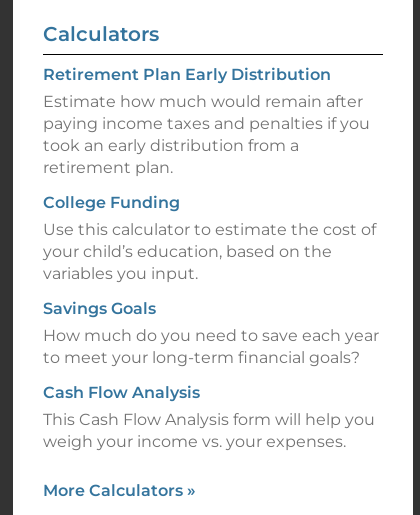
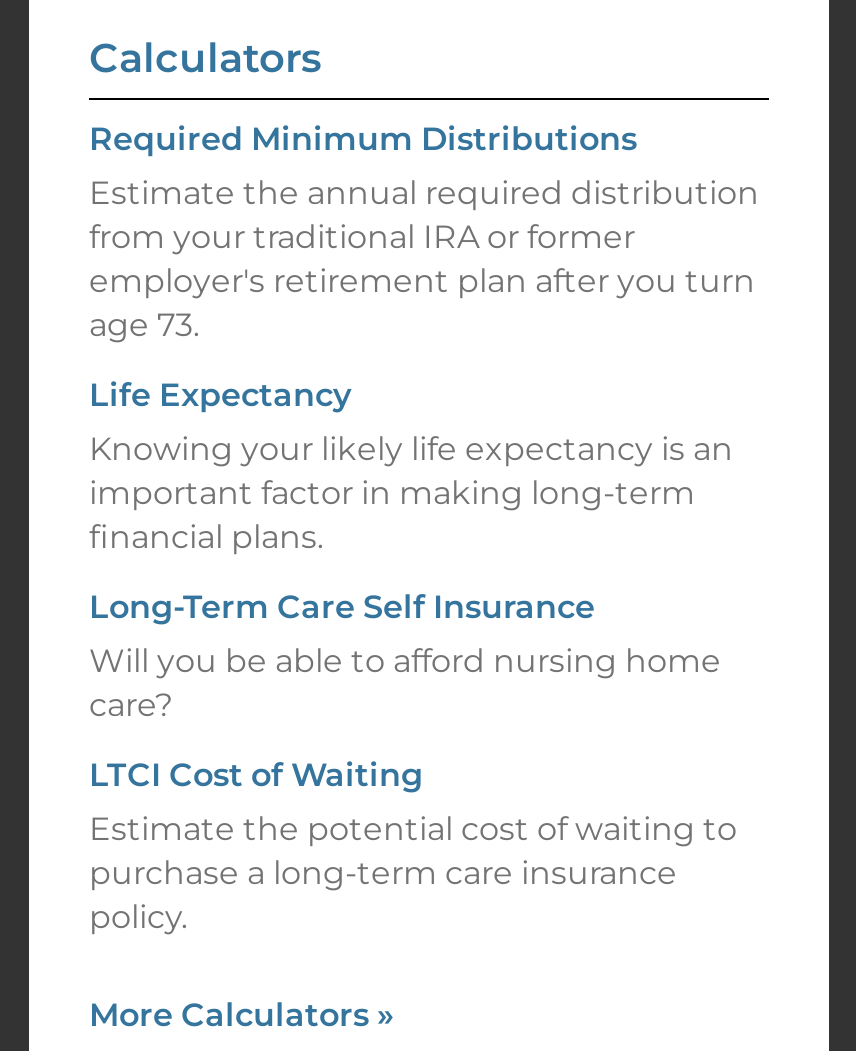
[43,65,370,177] Retirement Plan Early Distribution | Estimate how much would remain after | paying income taxes and penalties if you | took an early distribution from a | retirement plan. -> [89,120,759,344] Required Minimum Distributions | Estimate the annual required distribution | from your traditional IRA or former | employer's retirement plan after you turn | age 73.
[43,193,376,283] College Funding | Use this calculator to estimate the cost of | your child’s education, based on the | variables you input. -> [89,376,733,556] Life Expectancy | Knowing your likely life expectancy is an | important factor in making long-term | financial plans.
[43,299,379,367] Savings Goals | How much do you need to save each year | to meet your long-term financial goals? -> [89,588,721,724] Long-Term Care Self Insurance | Will you be able to afford nursing home | care?
[43,383,375,451] Cash Flow Analysis | This Cash Flow Analysis form will help you | weigh your income vs. your expenses. -> [89,756,737,936] LTCI Cost of Waiting | Estimate the potential cost of waiting to | purchase a long-term care insurance | policy.

